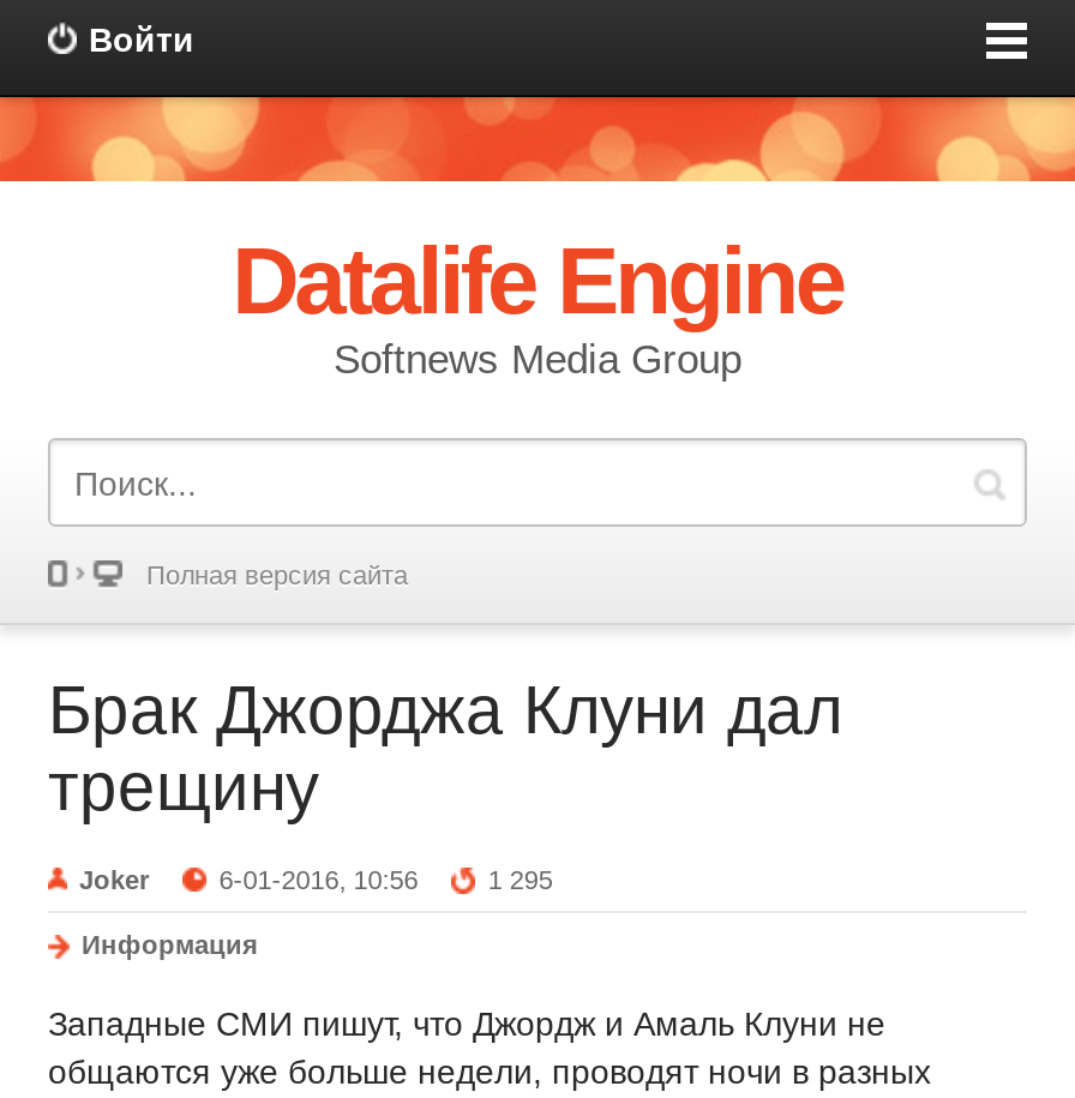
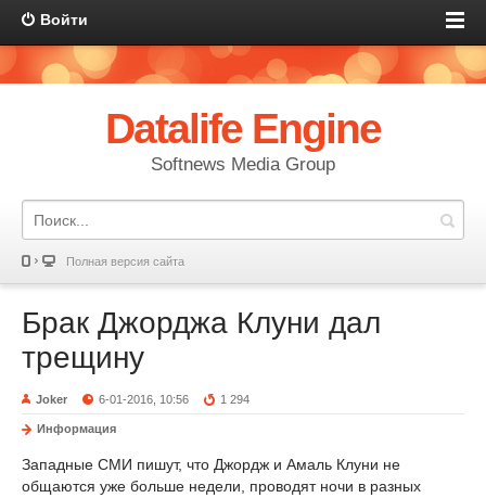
[488,865,553,894] 1 295 -> [221,393,250,406] 1 294

